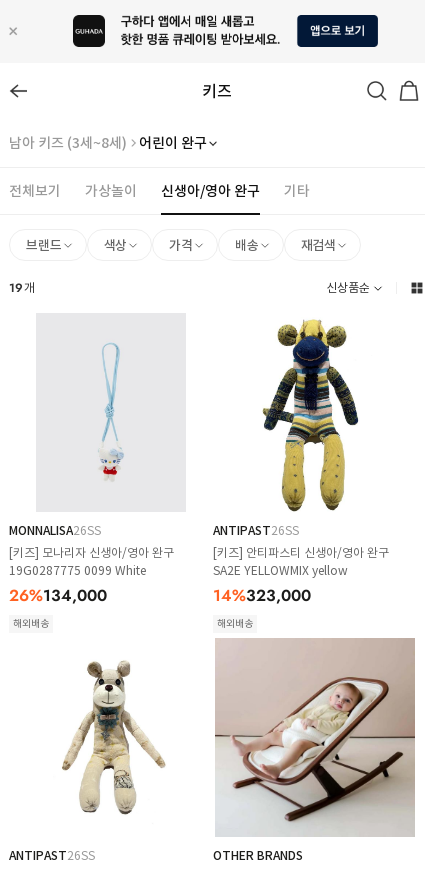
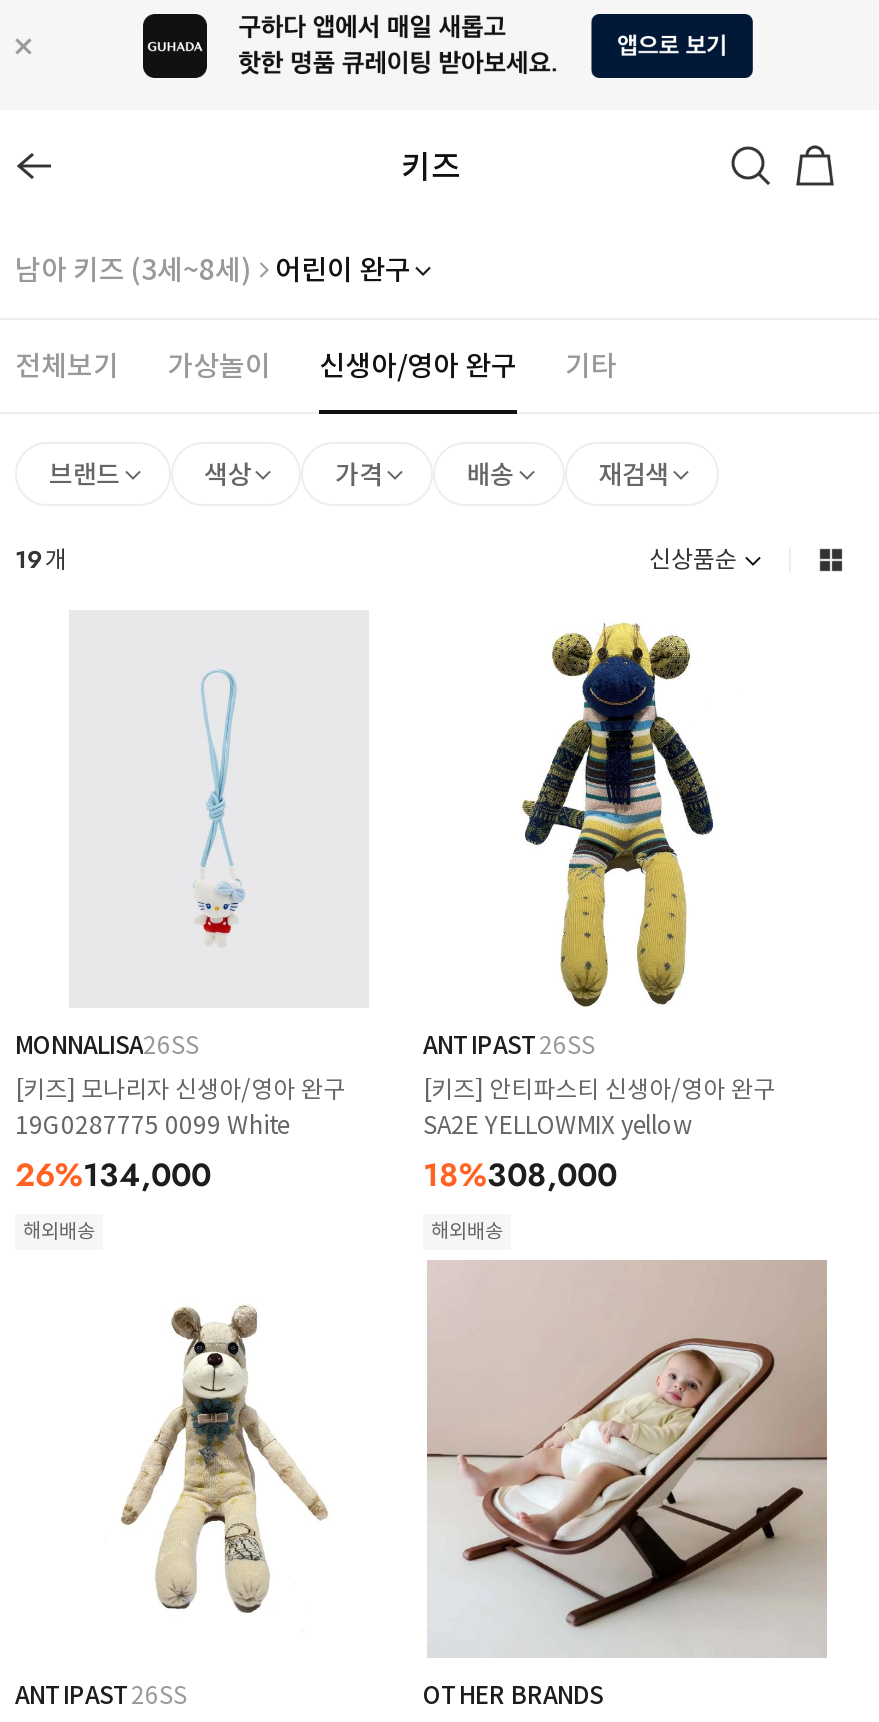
[213,584,311,607] 14%323,000 -> [423,1153,617,1199] 18%308,000

